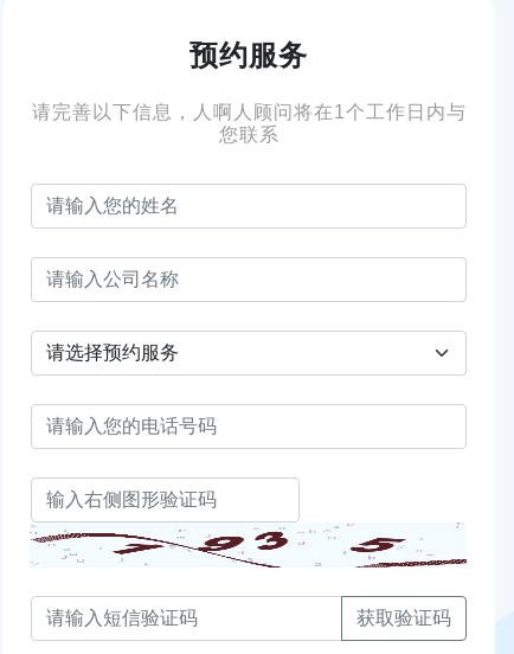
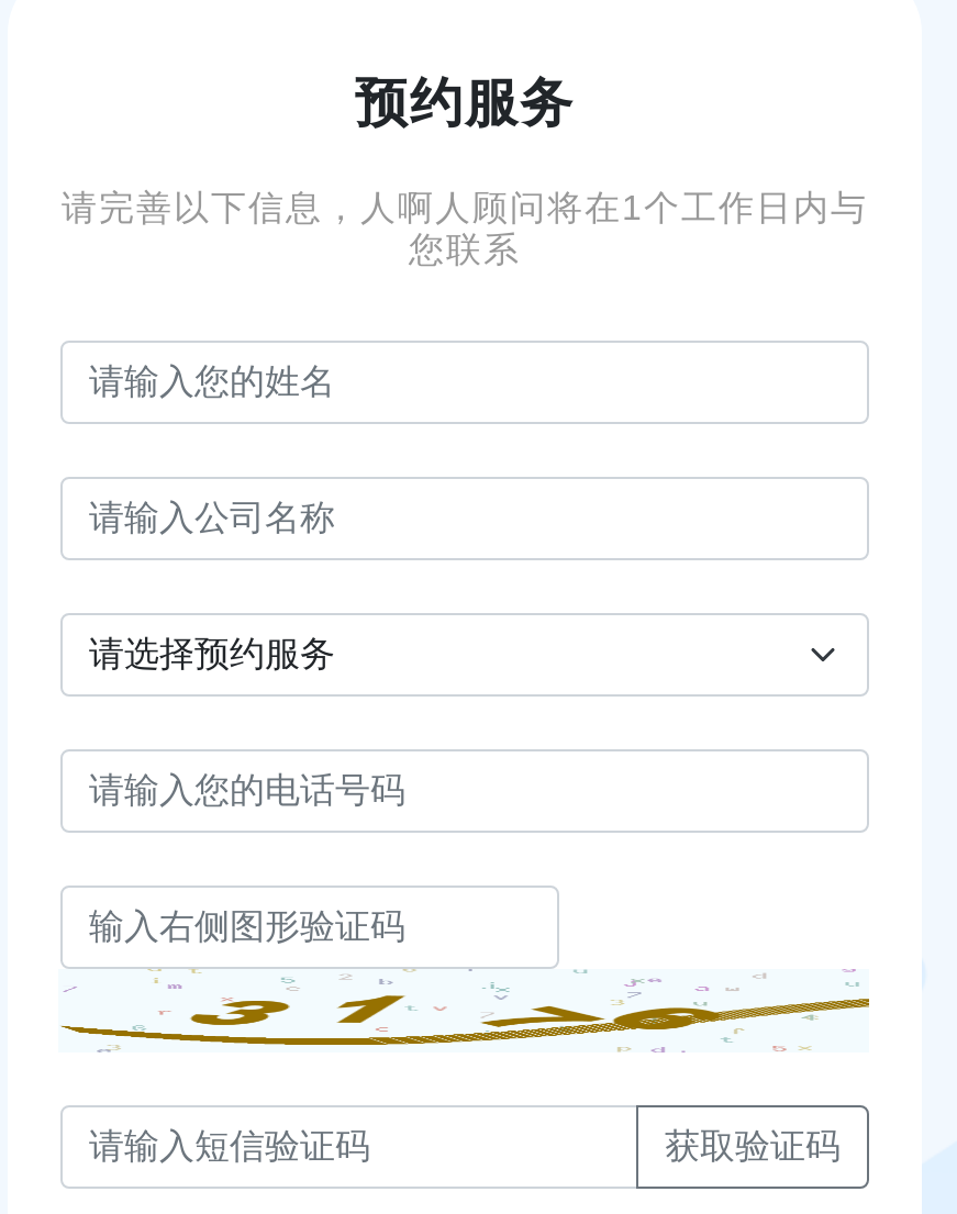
[31,524,468,569] [image] -> [60,969,871,1052] [image]

